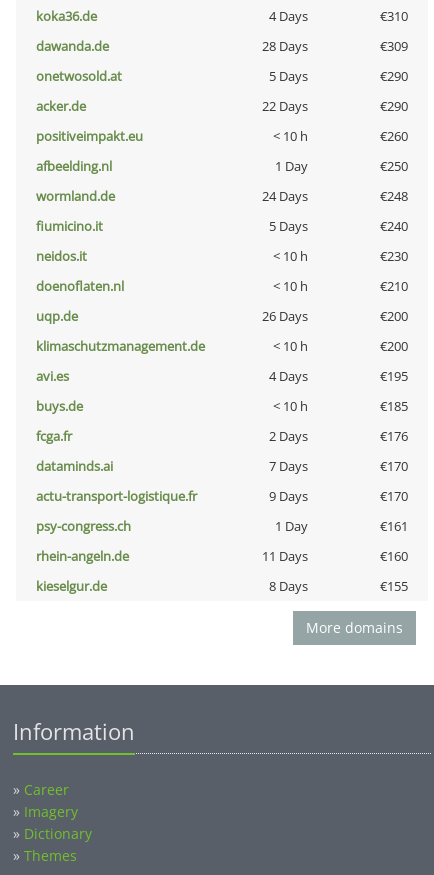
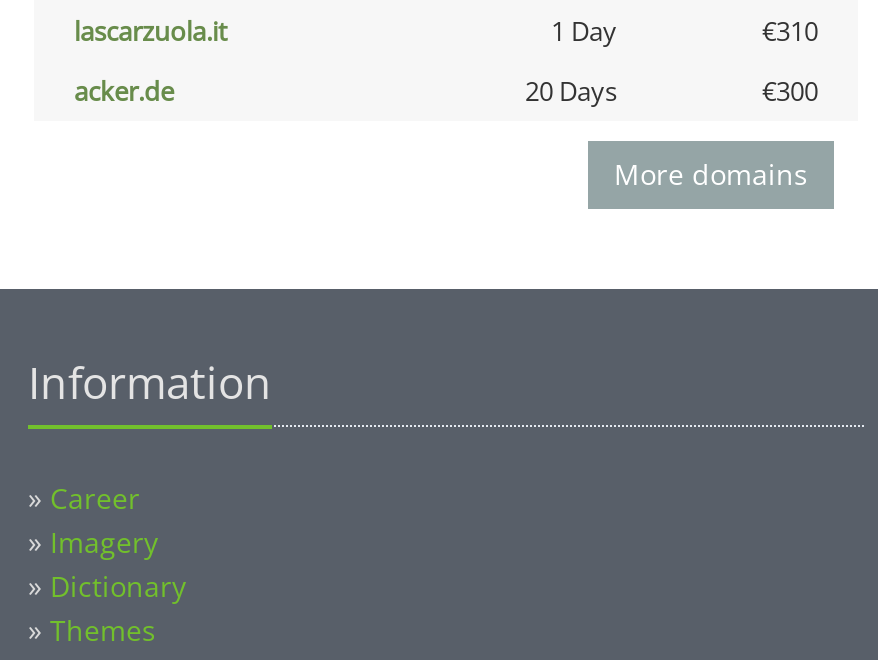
[36,7,307,25] koka36.de | 4 Days -> [74,13,617,49] lascarzuola.it | 1 Day
[36,37,408,85] dawanda.de | 28 Days | €309 | onetwosold.at | 5 Days | €290 -> none
[36,97,408,595] 22 Days | €290 | positiveimpakt.eu | < 10 h | €260 | afbeelding.nl | 1 Day | €250 | wormland.de | 24 Days | €248 | fiumicino.it | 5 Days | €240 | neidos.it | < 10 h | €230 | doenoflaten.nl | < 10 h | €210 | uqp.de | 26 Days | €200 | klimaschutzmanagement.de | < 10 h | €200 | avi.es | 4 Days | €195 | buys.de | < 10 h | €185 | fcga.fr | 2 Days | €176 | dataminds.ai | 7 Days | €170 | actu-transport-logistique.fr | 9 Days | €170 | psy-congress.ch | 1 Day | €161 | rhein-angeln.de | 11 Days | €160 | kieselgur.de | 8 Days | €155 -> [525,73,818,109] 20 Days | €300

